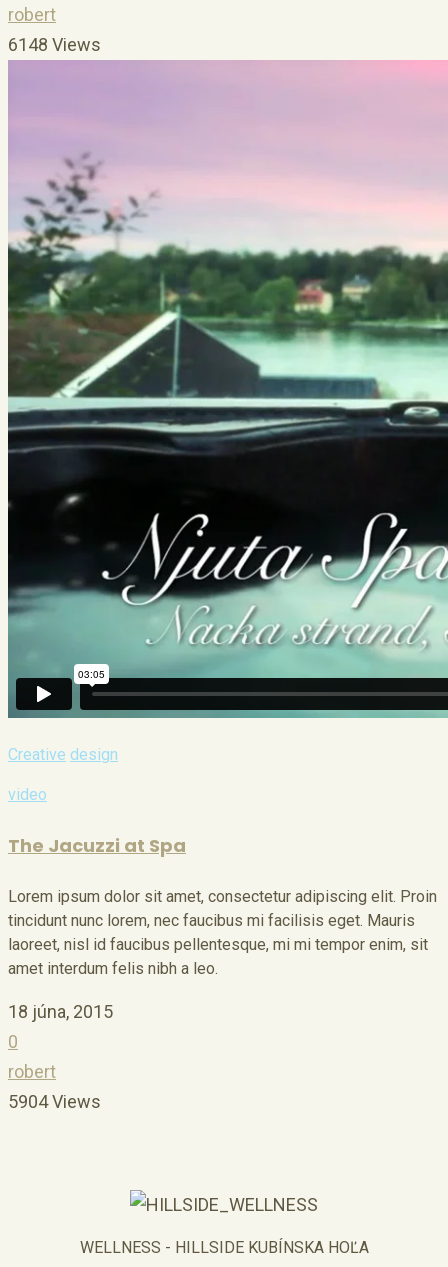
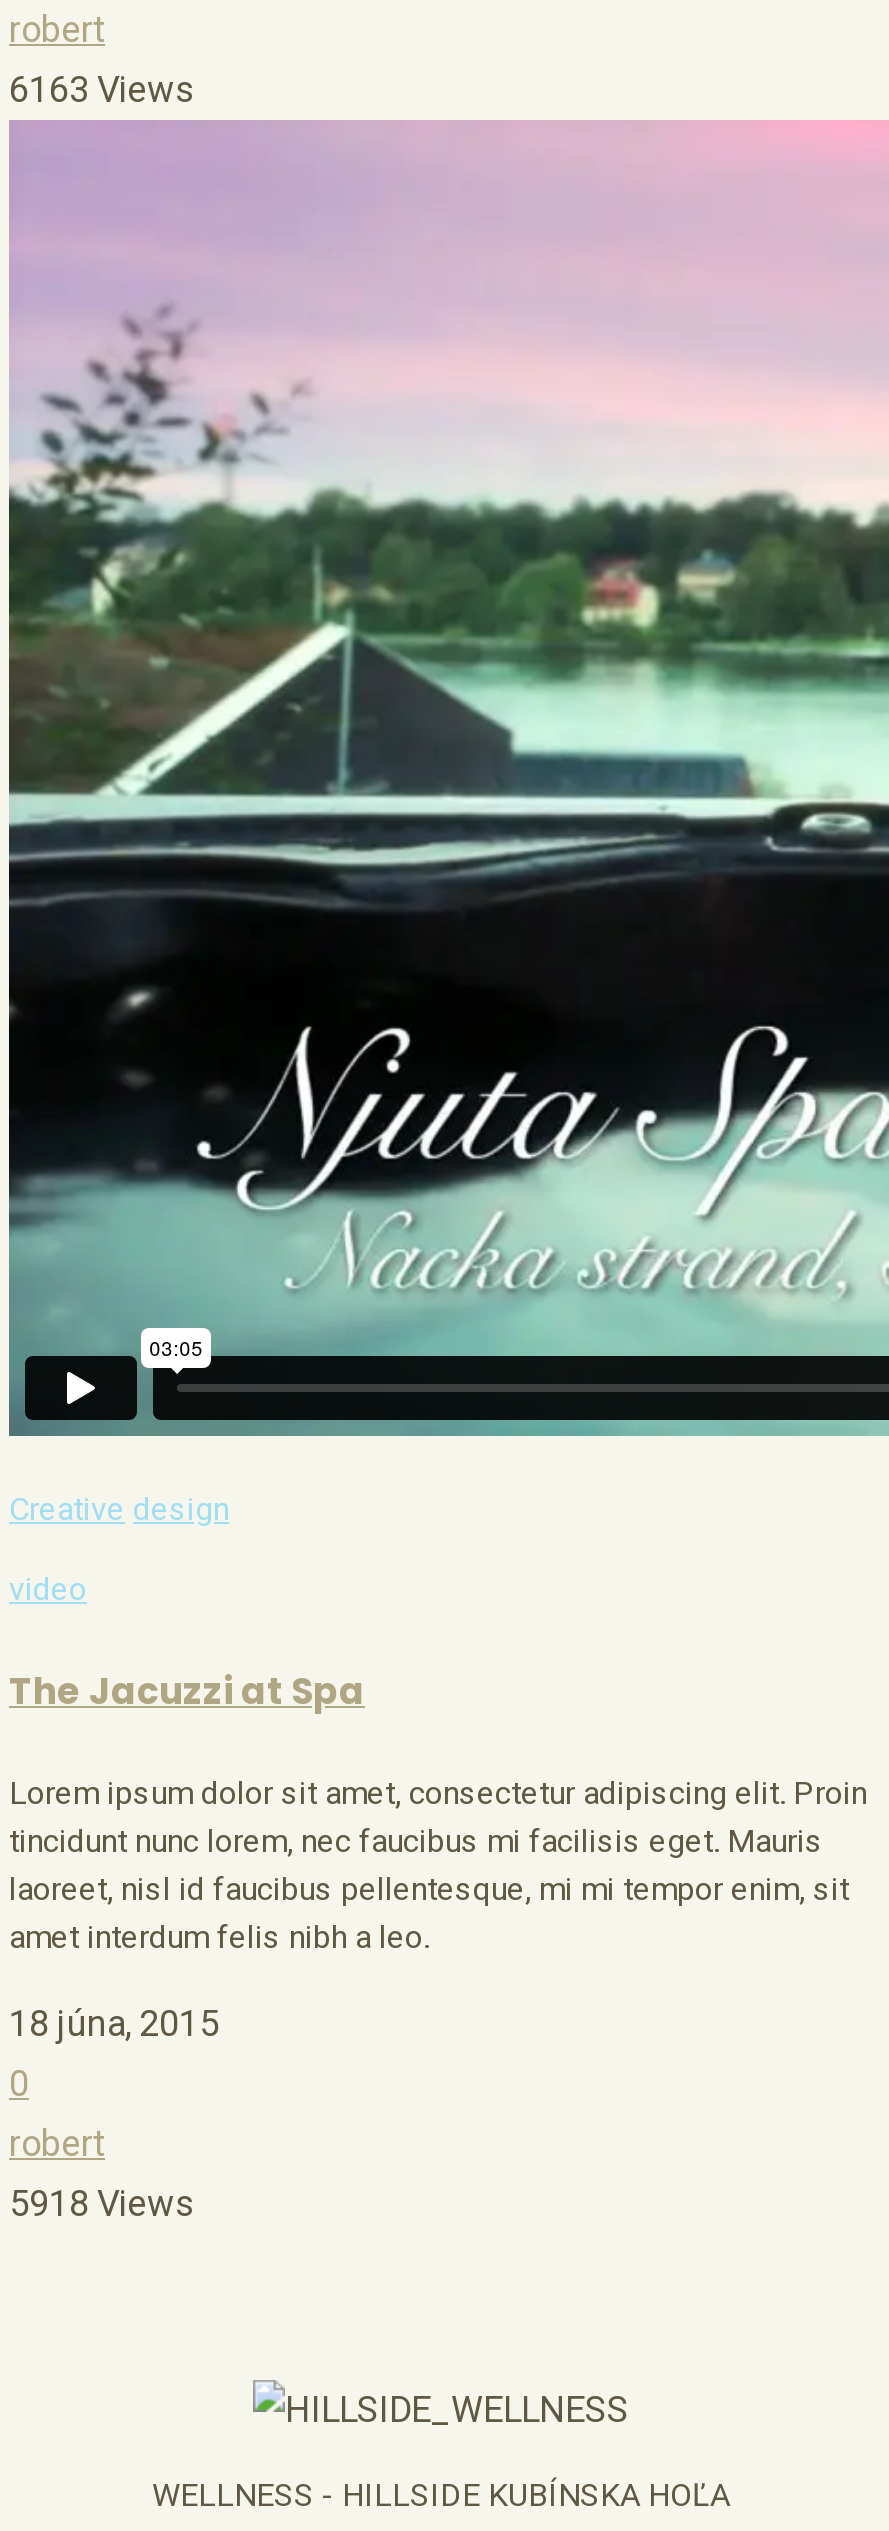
[8,34,101,55] 6148 Views -> [9,69,195,111] 6163 Views
[8,1091,101,1112] 5904 Views -> [9,2182,195,2224] 5918 Views

